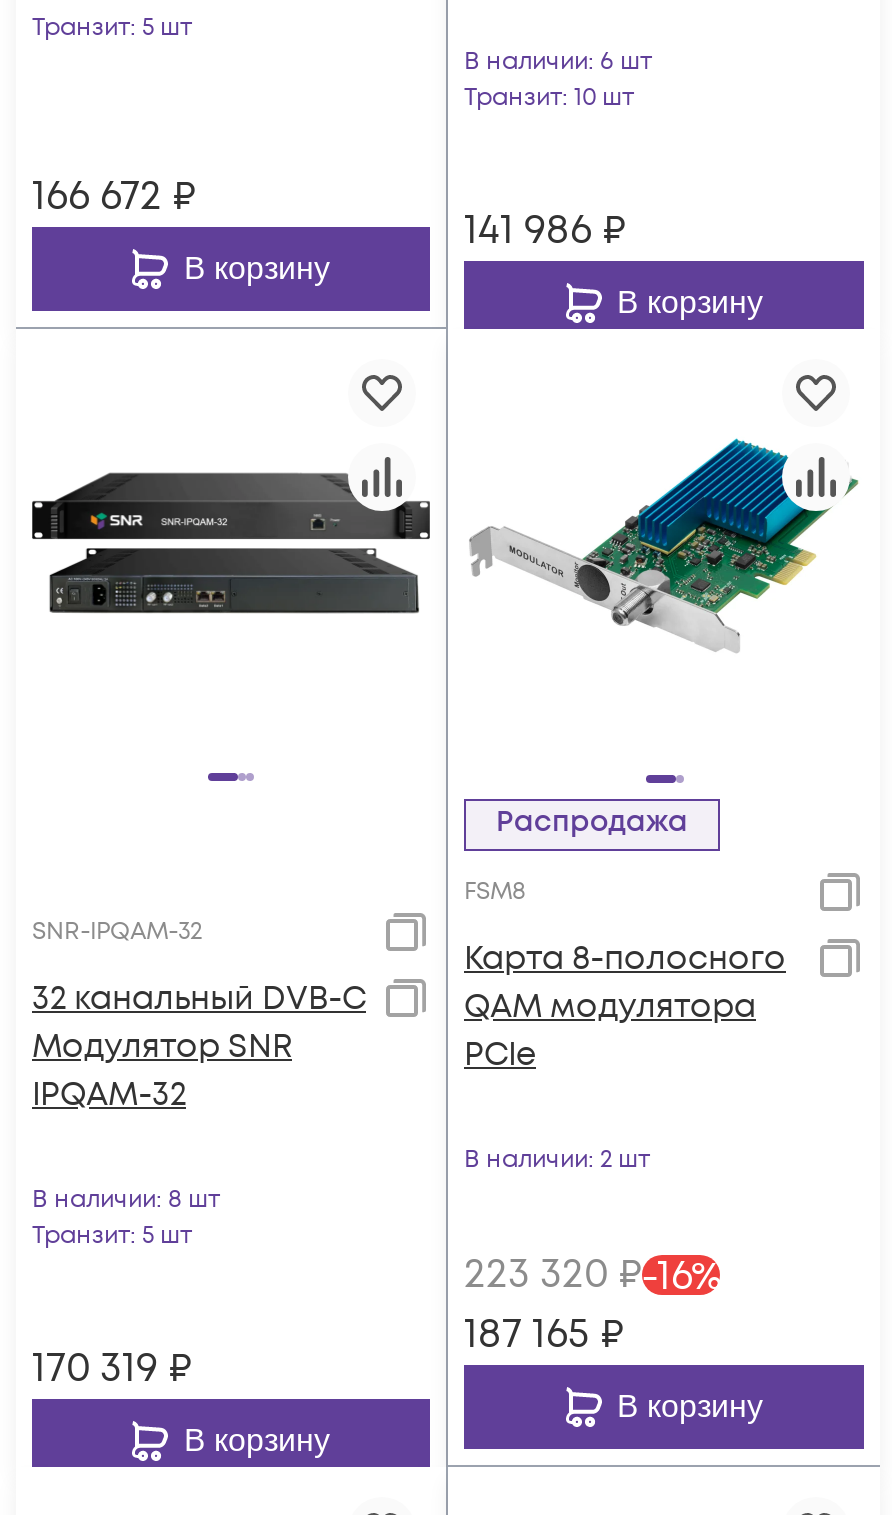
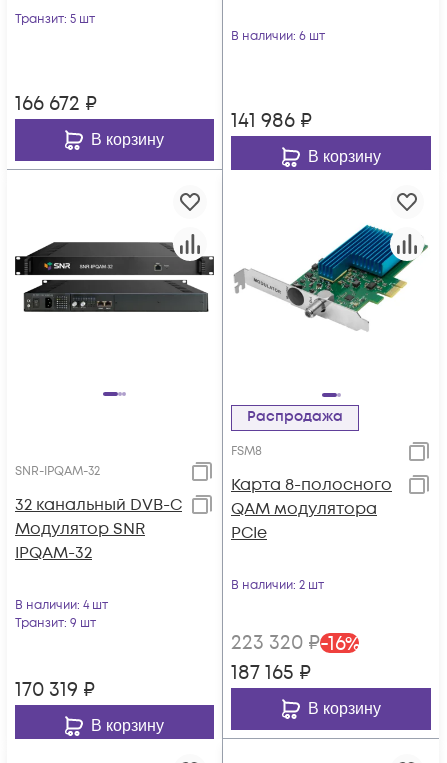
[464,81,634,115] Транзит: 10 шт -> none
[32,1183,220,1217] В наличии: 8 шт -> [15,597,108,614] В наличии: 4 шт
[32,1219,192,1253] Транзит: 5 шт -> [15,615,96,632] Транзит: 9 шт

